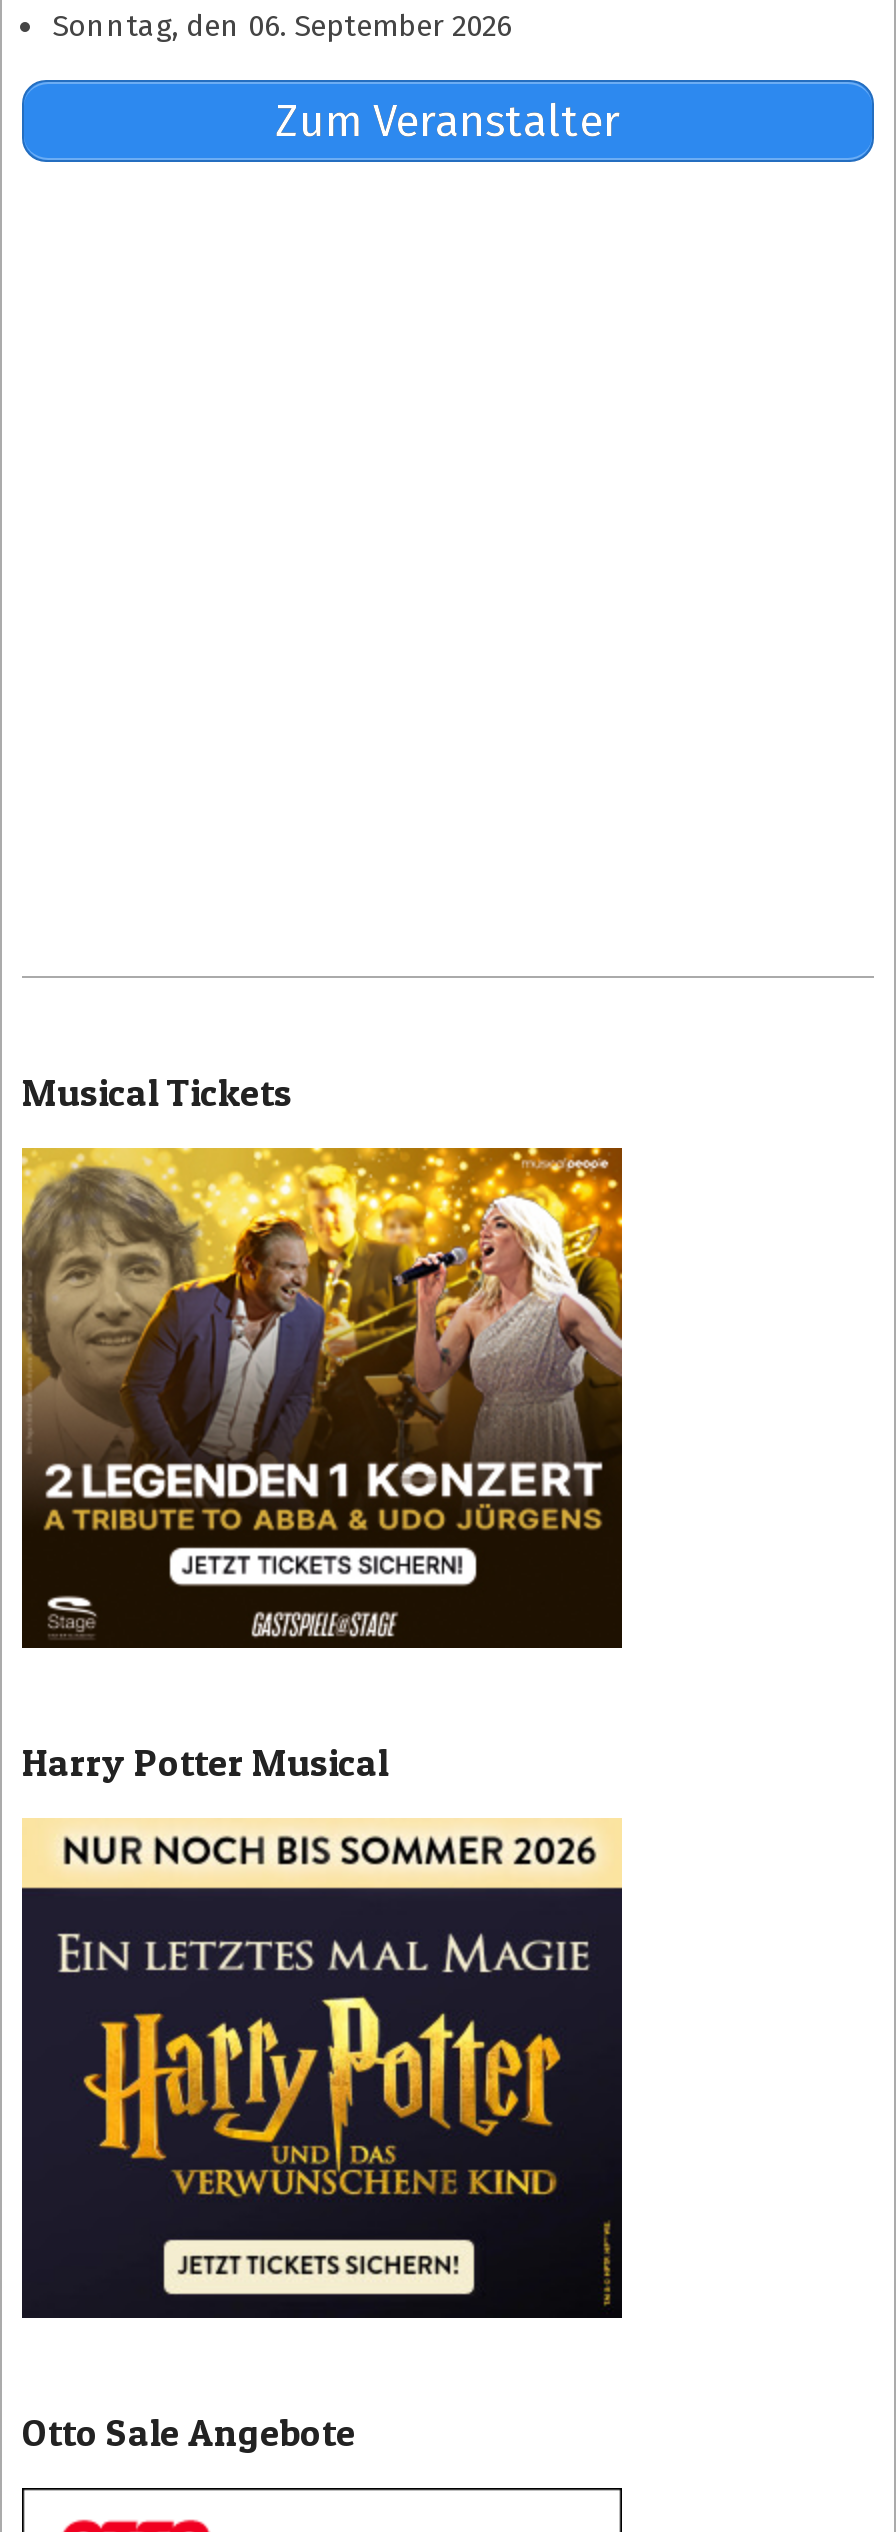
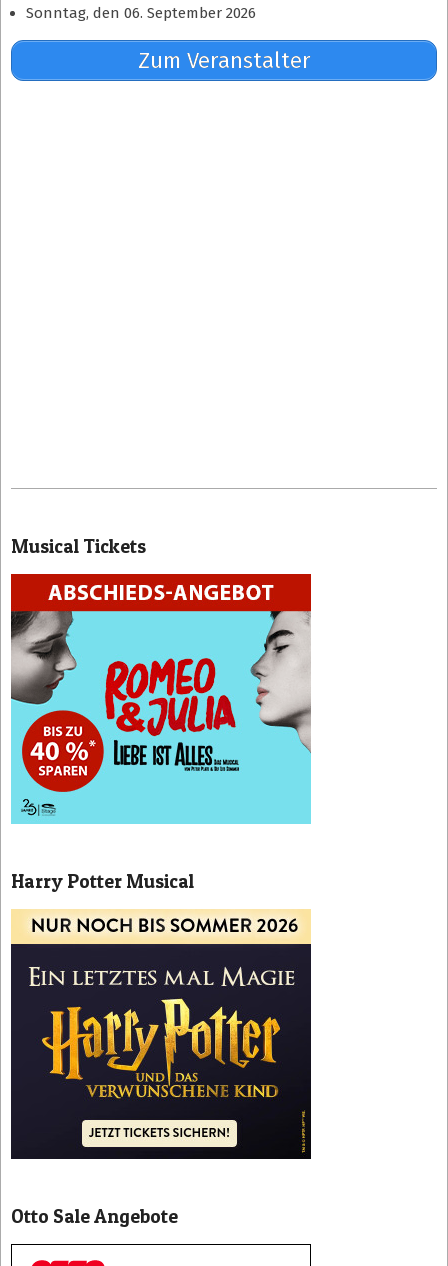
[20,1146,624,1650] [image] -> [10,573,312,824] [image]

